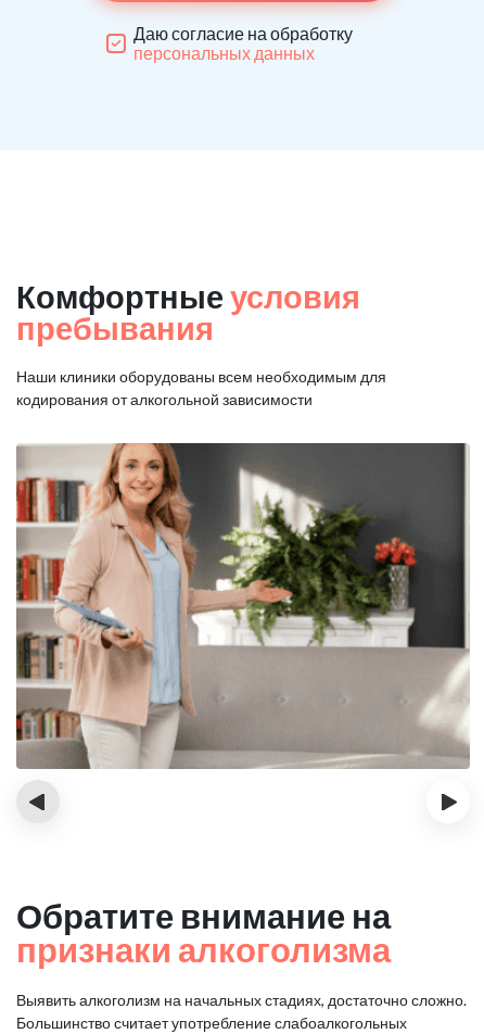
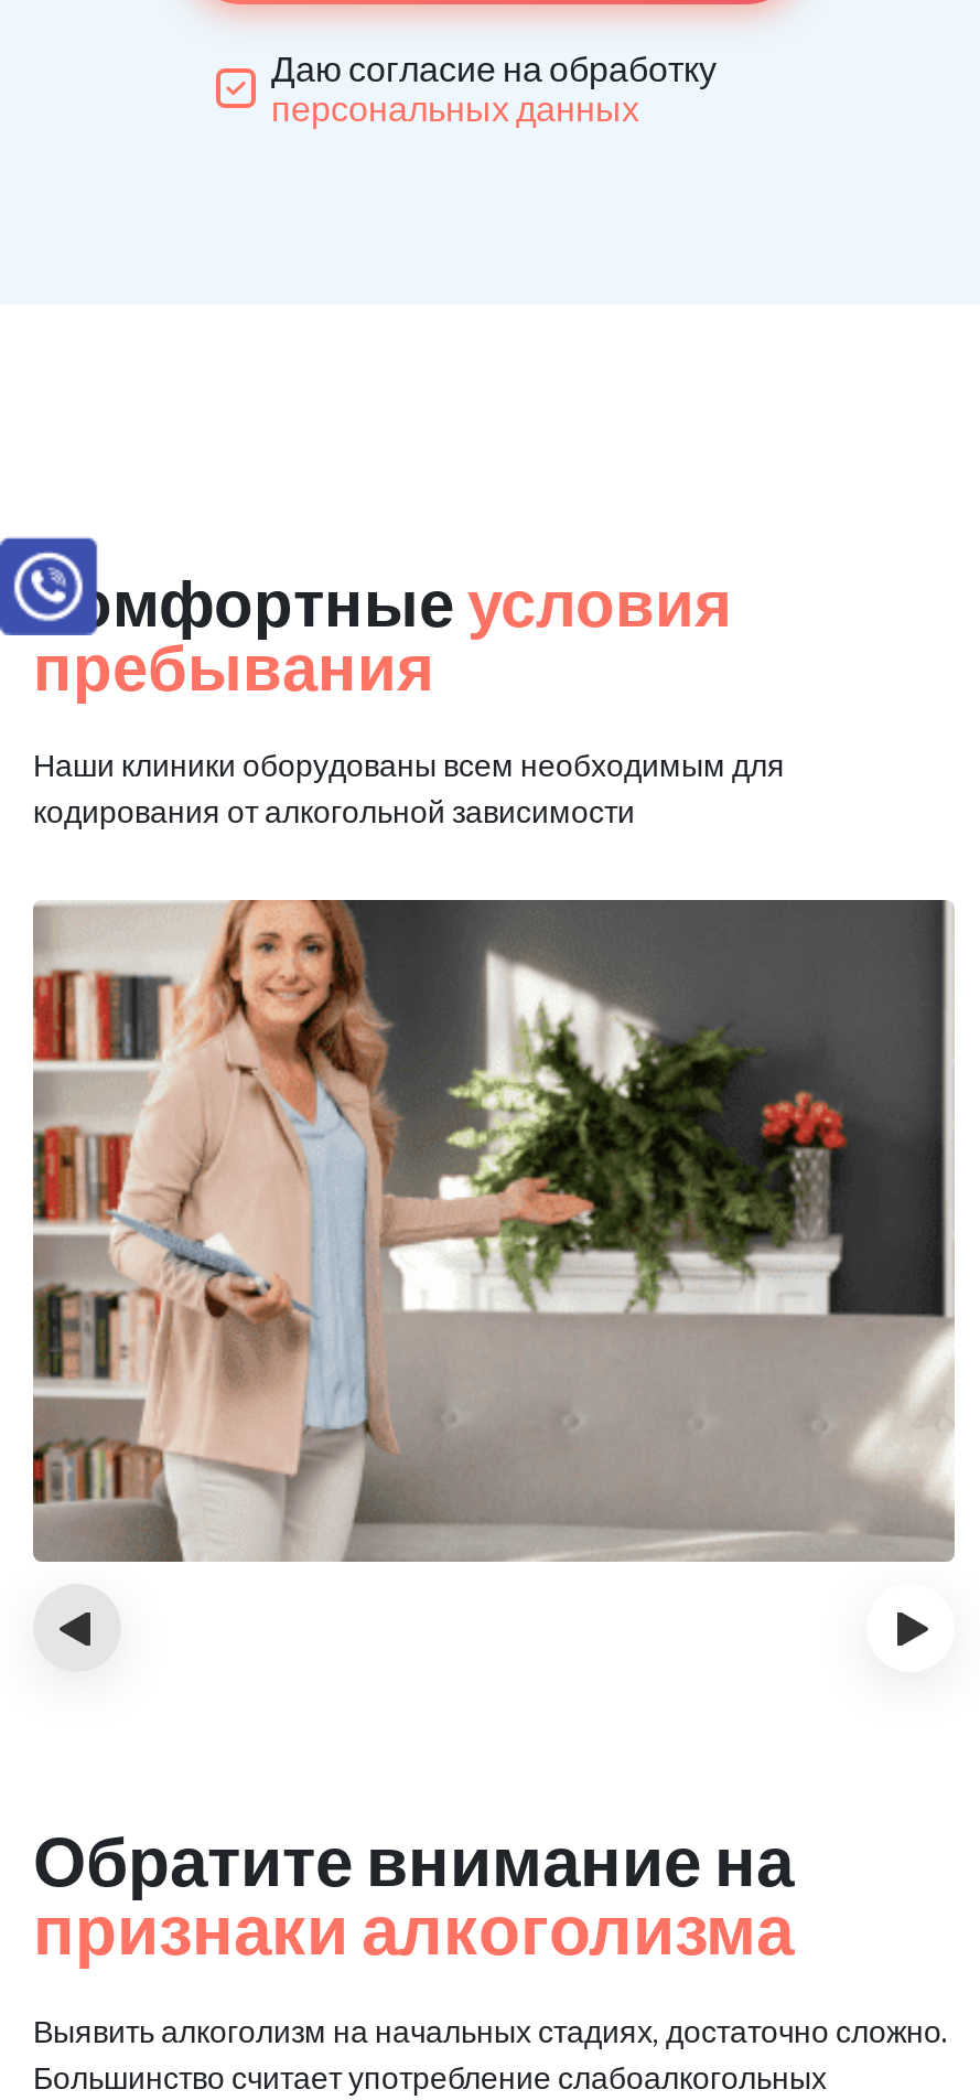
[3,265,48,313] [image] -> [7,536,99,637] [image]

